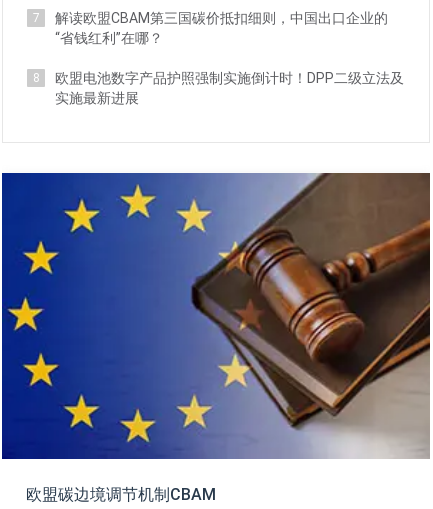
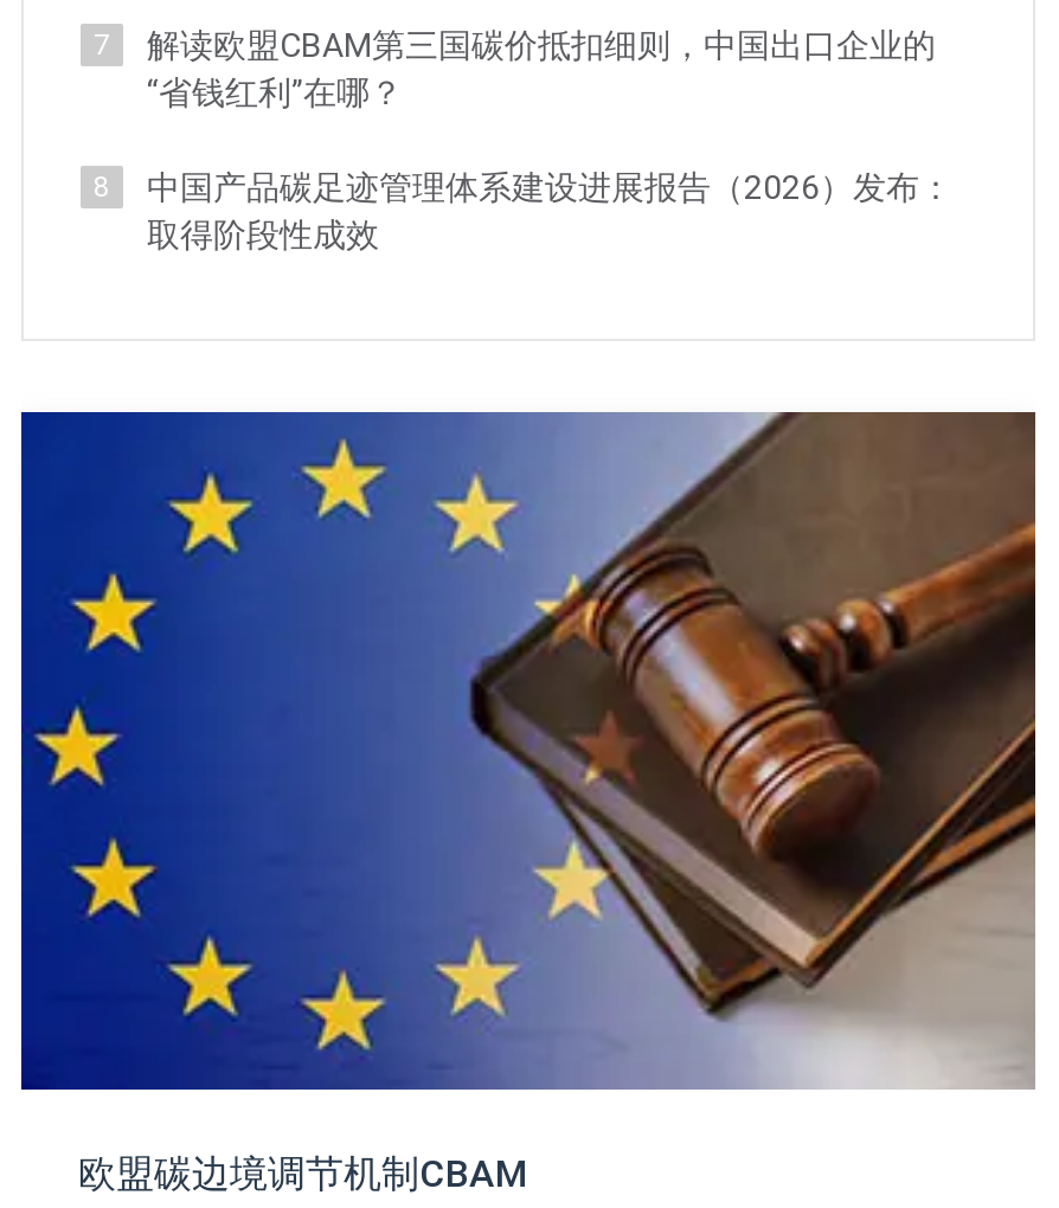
[55,70,404,106] 欧盟电池数字产品护照强制实施倒计时！DPP二级立法及 | 实施最新进展 -> [147,169,952,255] 中国产品碳足迹管理体系建设进展报告（2026）发布： | 取得阶段性成效

